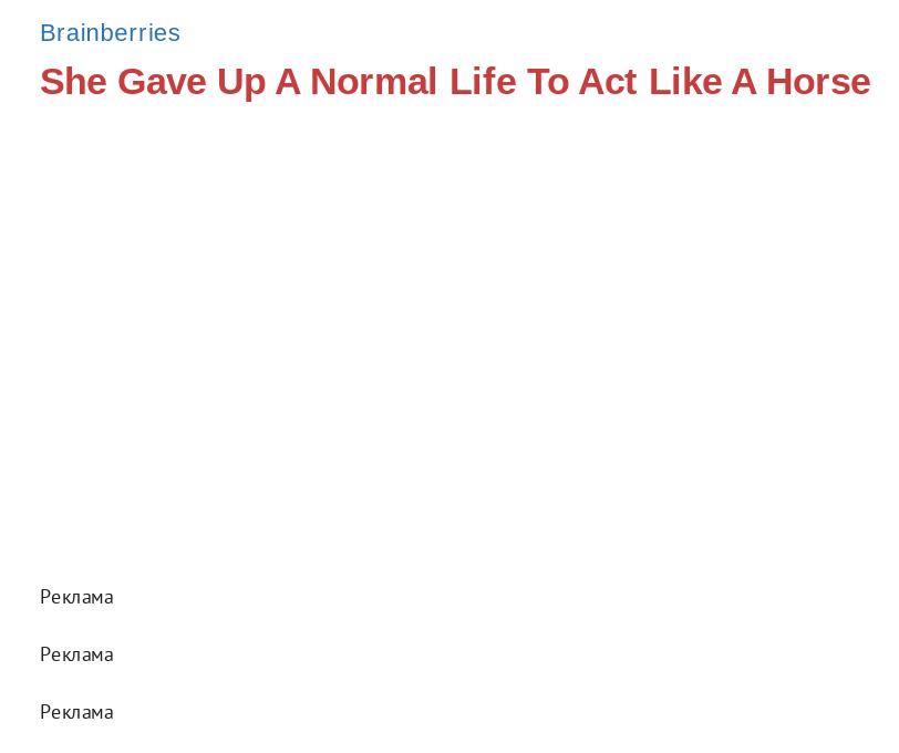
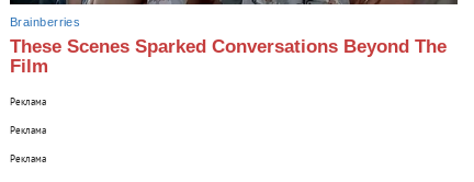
[40,61,870,103] She Gave Up A Normal Life To Act Like A Horse -> [10,36,447,77] These Scenes Sparked Conversations Beyond The | Film

